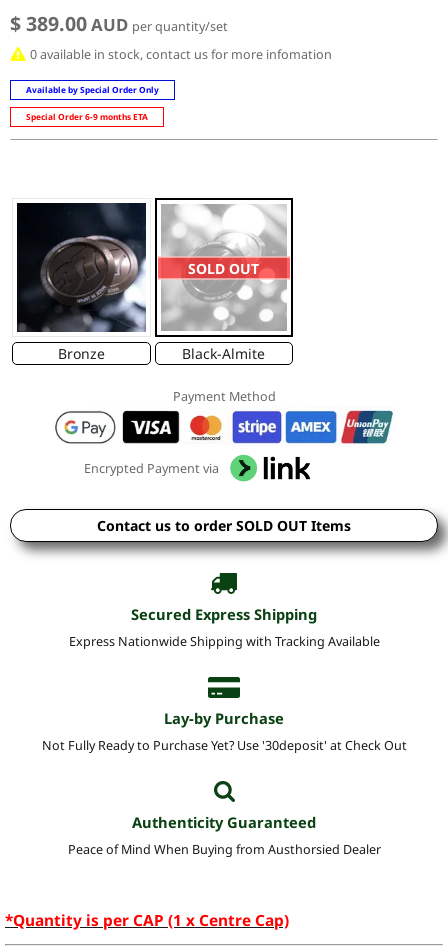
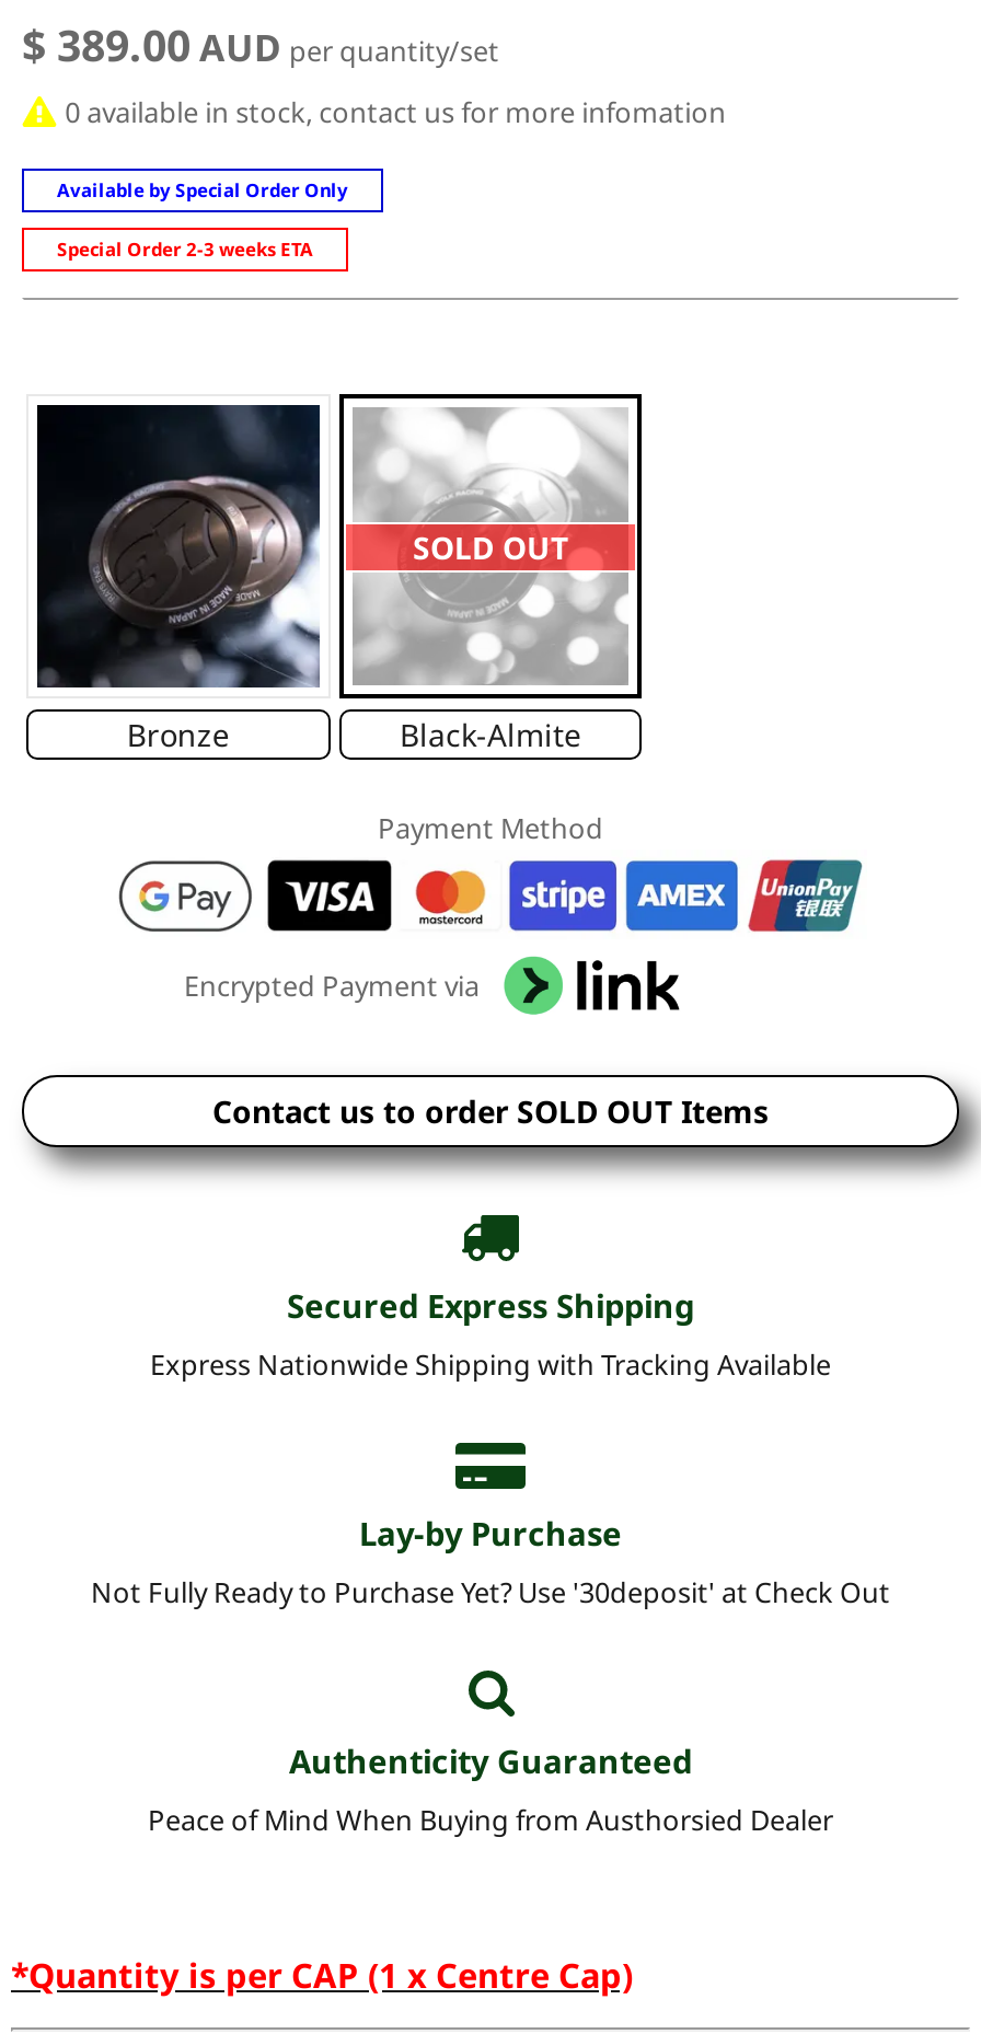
[26,111,148,122] Special Order 6-9 months ETA -> [57,237,313,261] Special Order 2-3 weeks ETA

